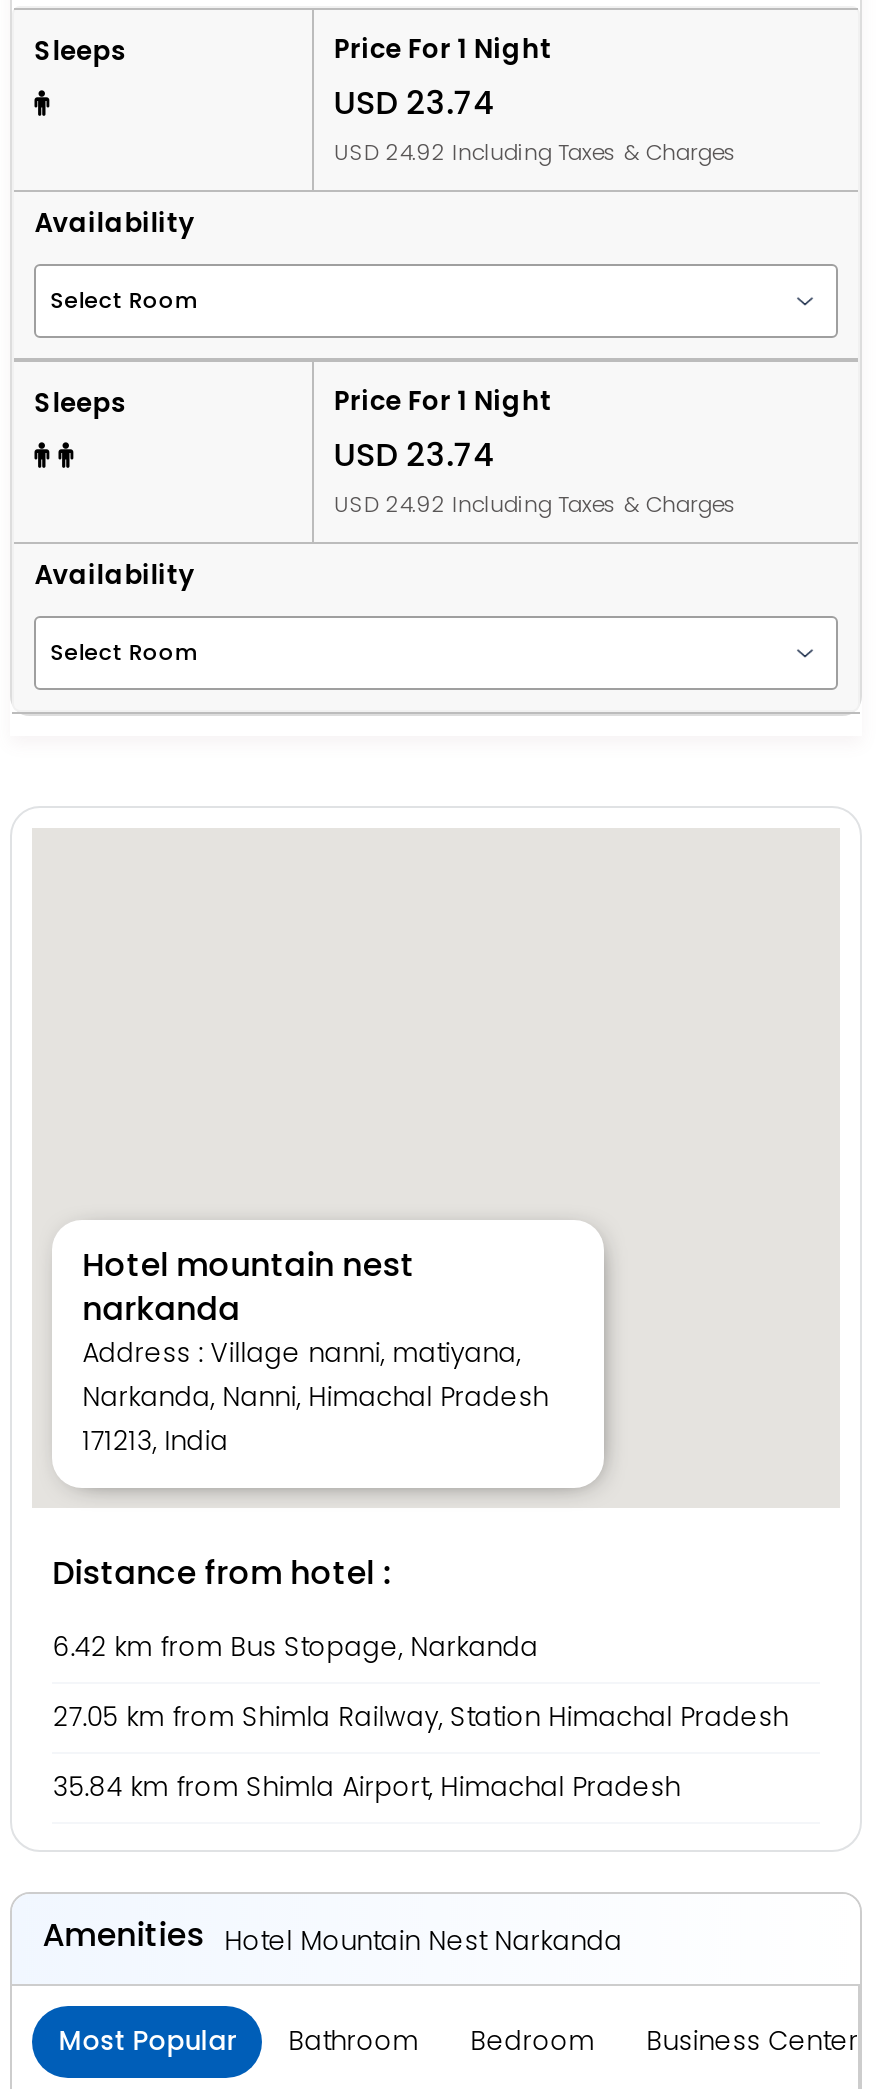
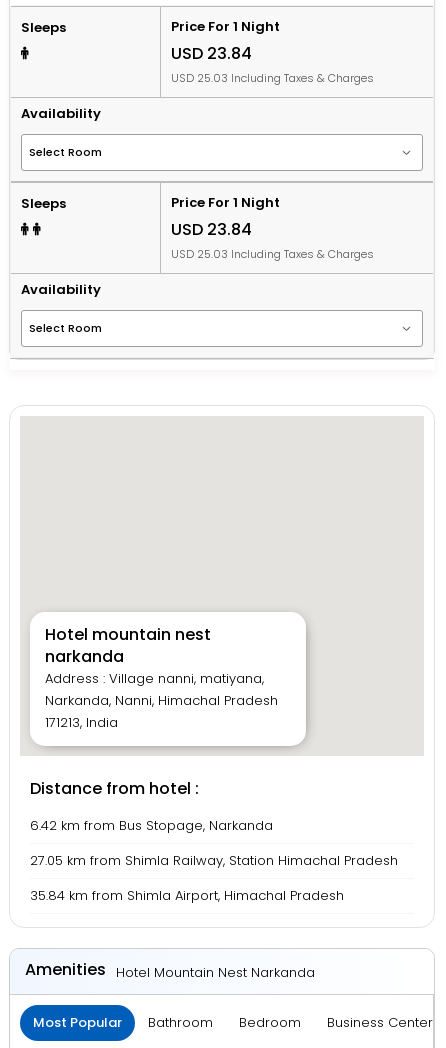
[334,79,496,125] USD 23.74 -> [171,42,252,65] USD 23.84
[334,135,738,167] USD 24.92 Including Taxes & Charges -> [171,70,374,86] USD 25.03 Including Taxes & Charges
[334,431,496,477] USD 23.74 -> [171,218,252,241] USD 23.84
[334,487,738,519] USD 24.92 Including Taxes & Charges -> [171,246,374,262] USD 25.03 Including Taxes & Charges

